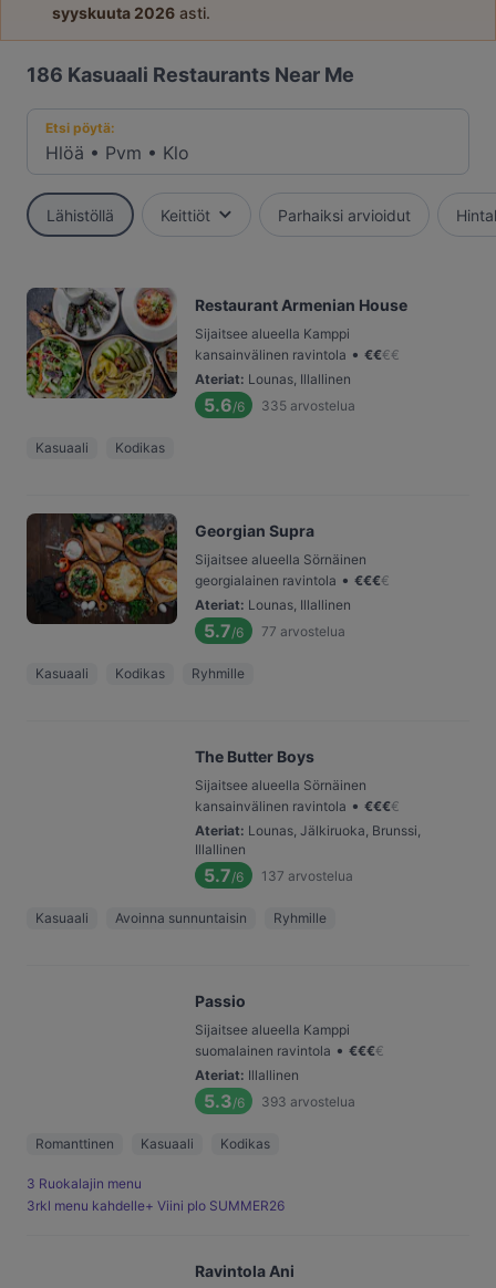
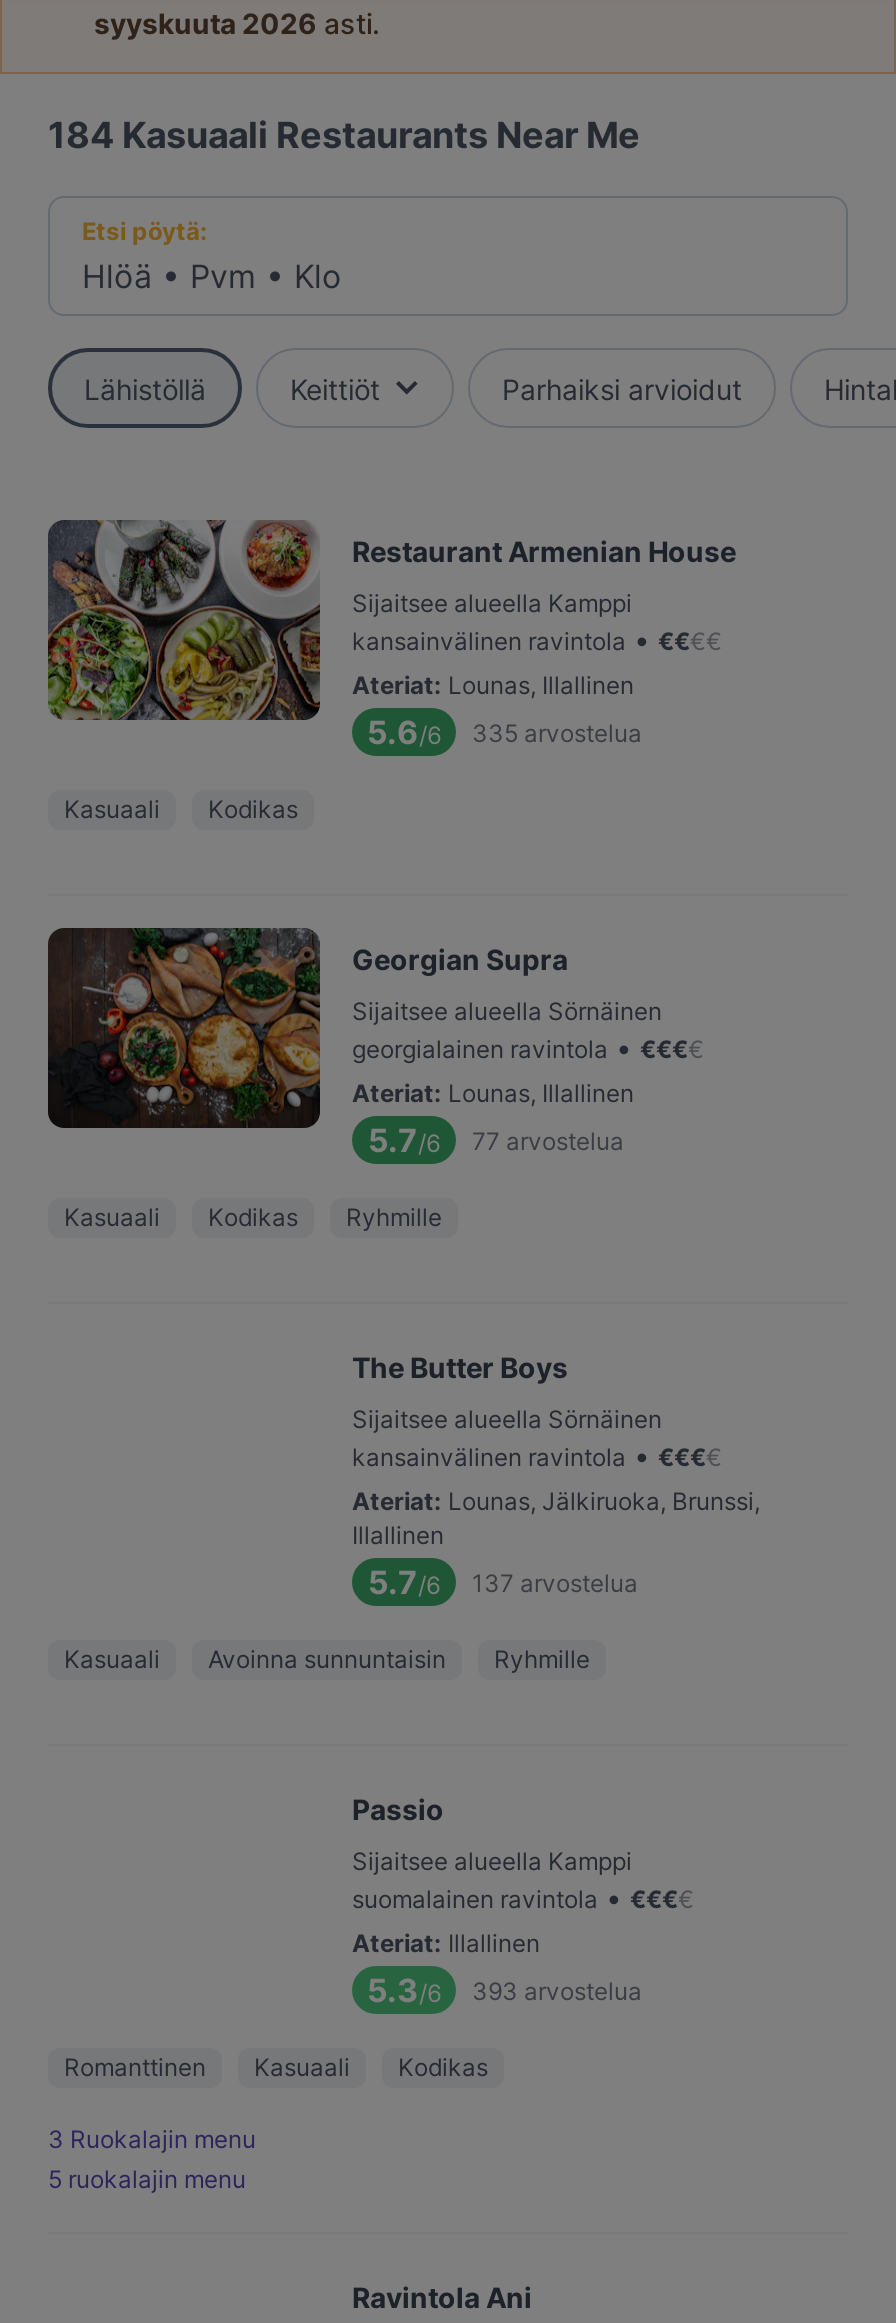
[27,63,354,86] 186 Kasuaali Restaurants Near Me -> [48,114,640,156] 184 Kasuaali Restaurants Near Me
[27,1197,285,1214] 3rkl menu kahdelle+ Viini plo SUMMER26 -> [48,2164,246,2194] 5 ruokalajin menu

